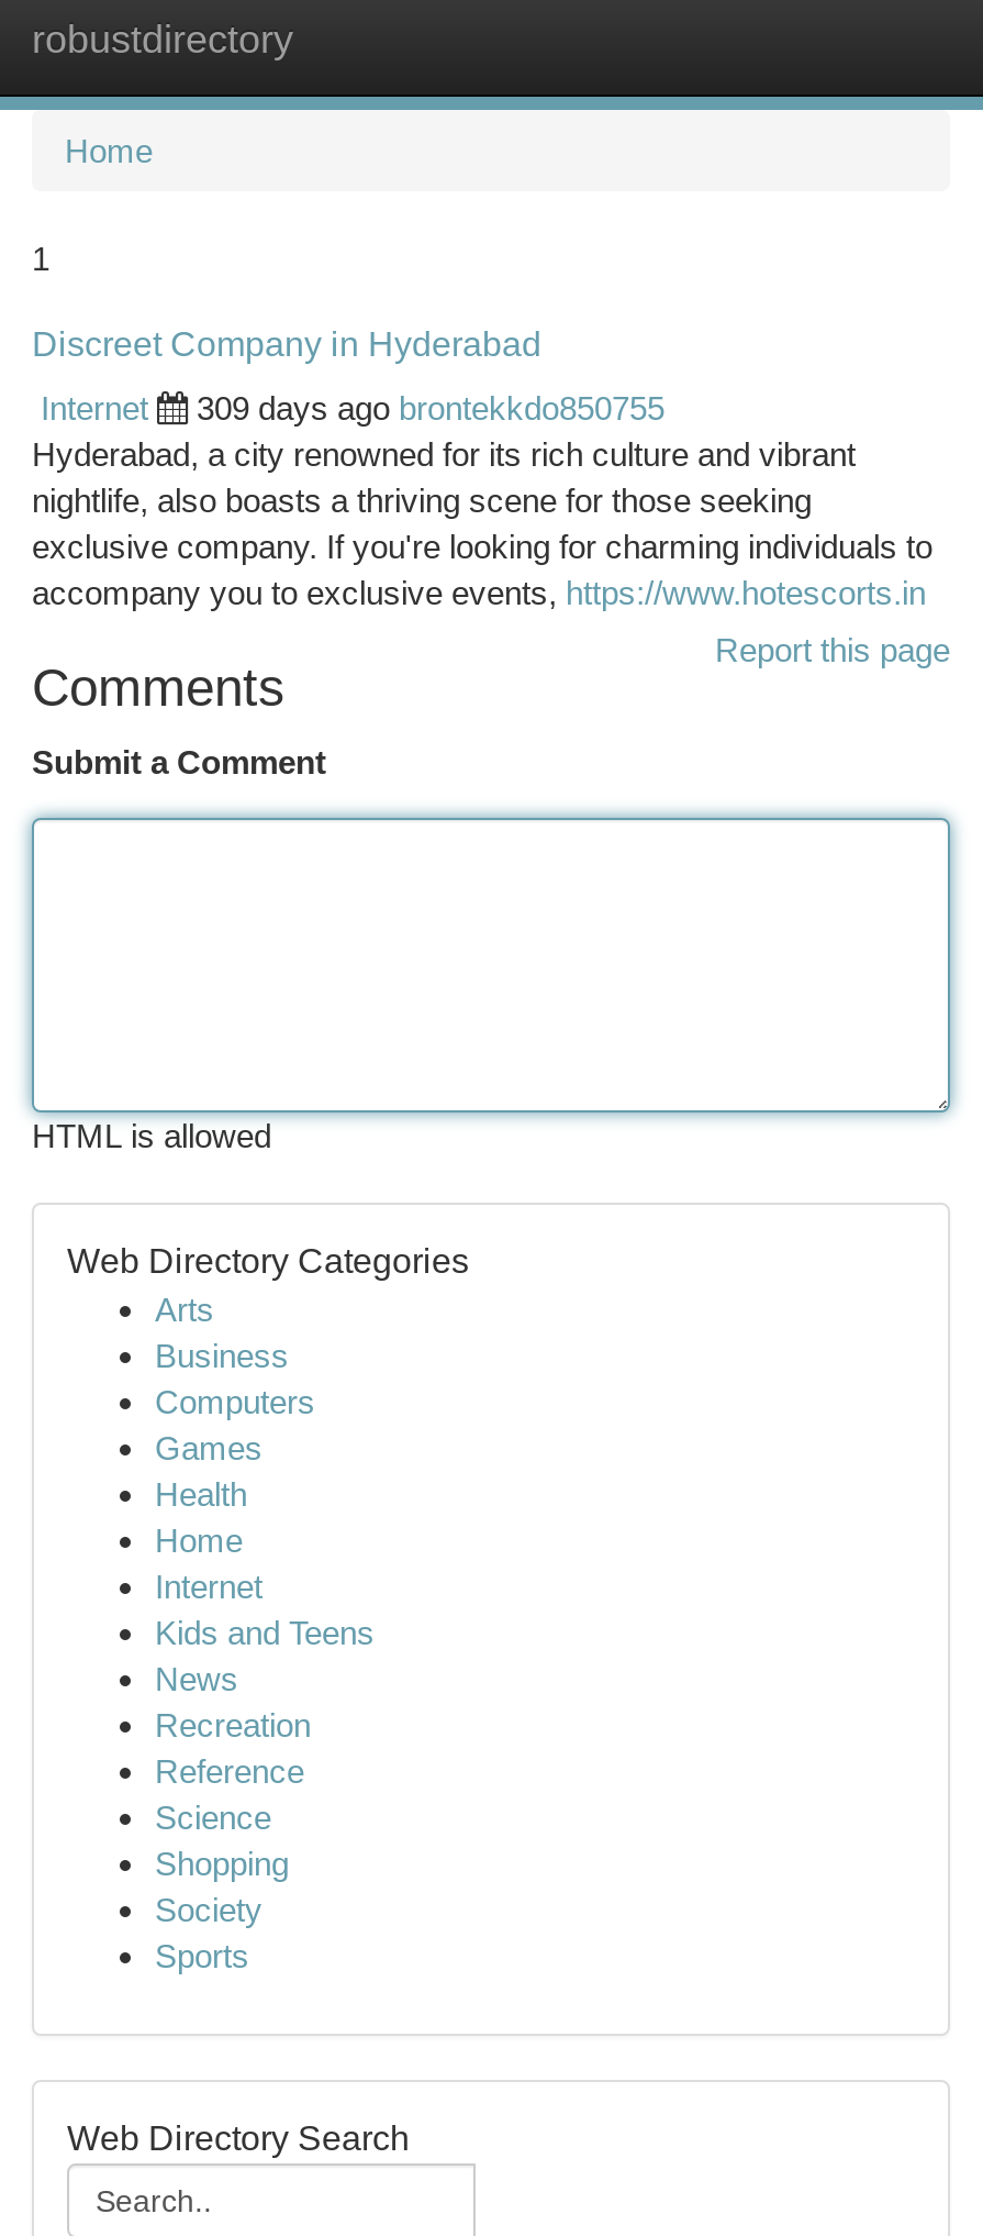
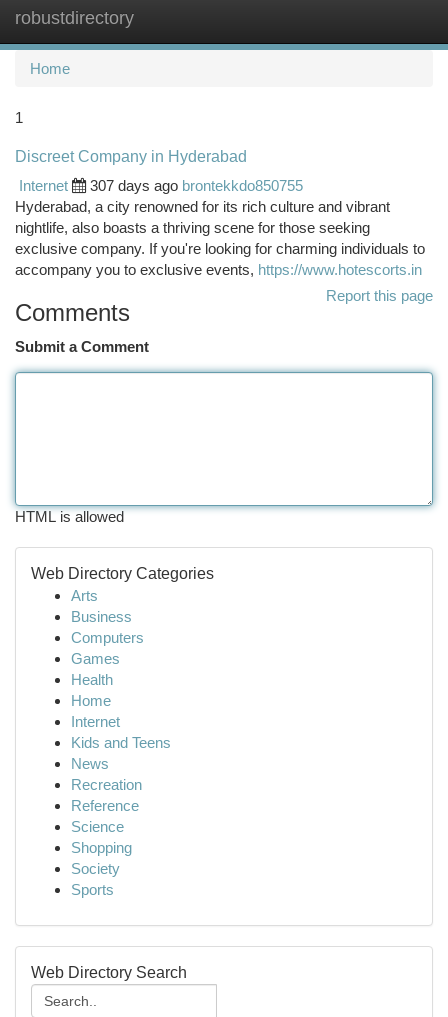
[197,389,664,427] 309 days ago brontekkdo850755 -> [90,177,303,194] 307 days ago brontekkdo850755

